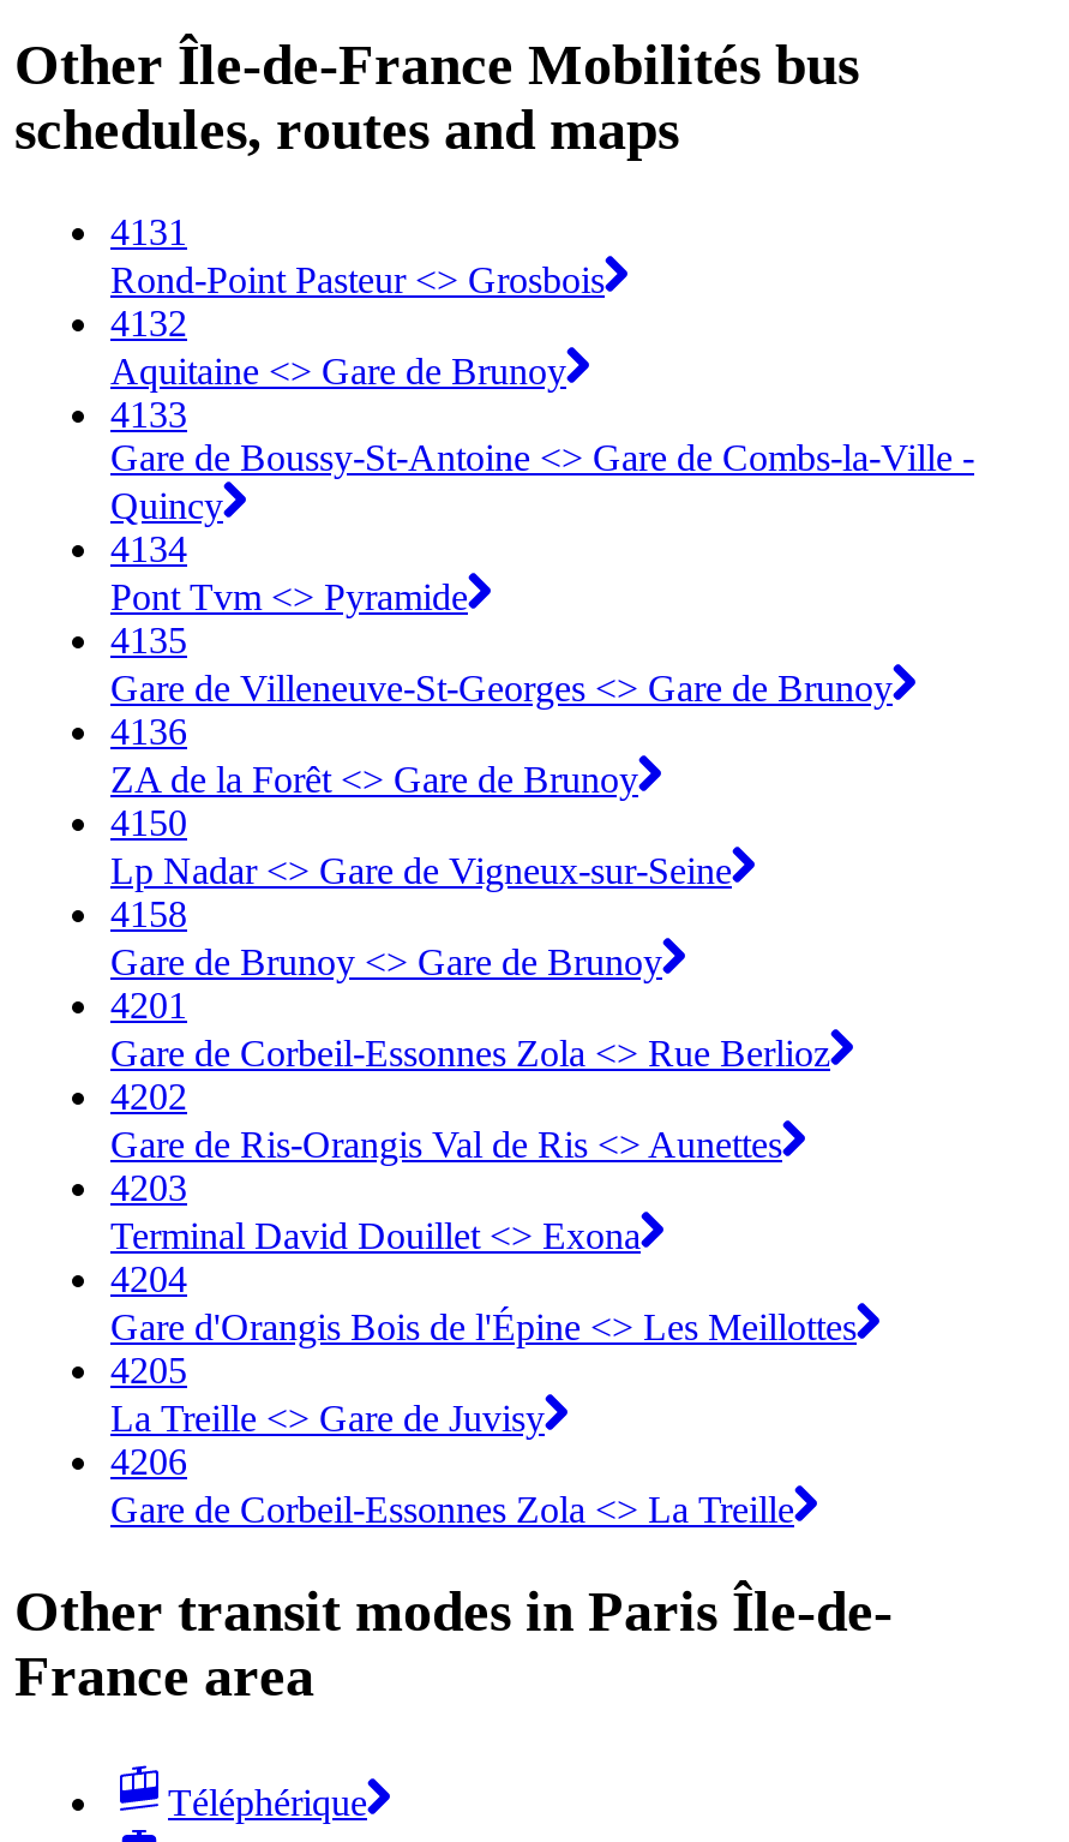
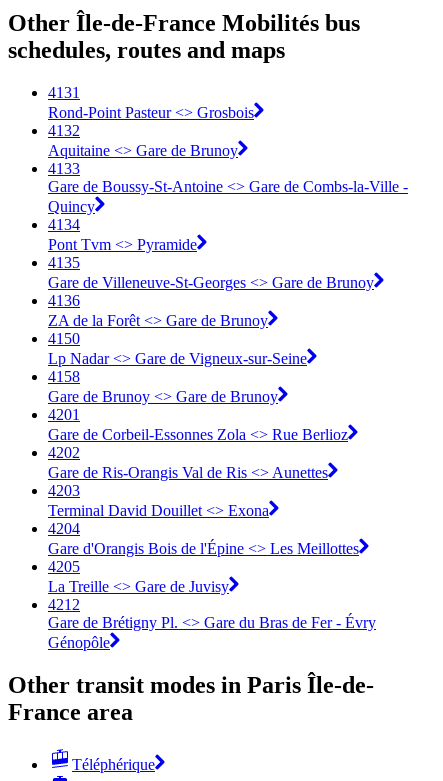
[110,1441,794,1530] 4206 | Gare de Corbeil-Essonnes Zola <> La Treille -> [48,596,376,651] 4212 | Gare de Brétigny Pl. <> Gare du Bras de Fer - Évry | Génopôle

